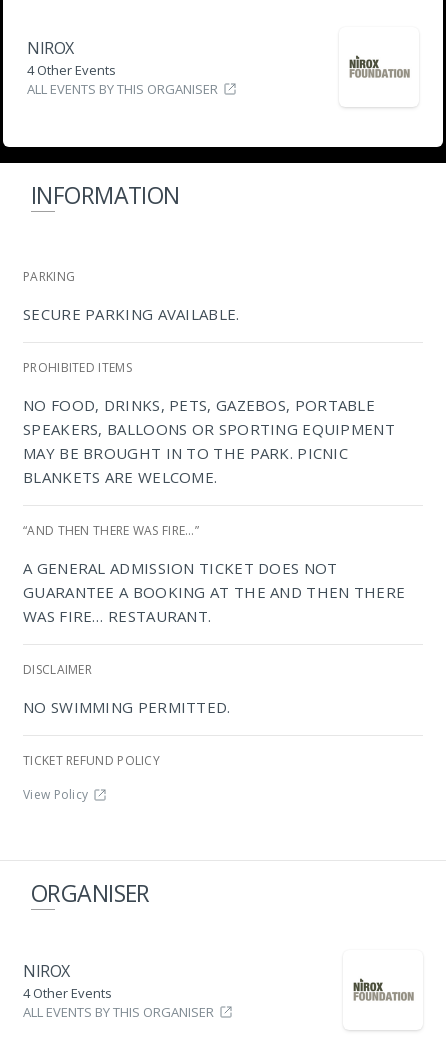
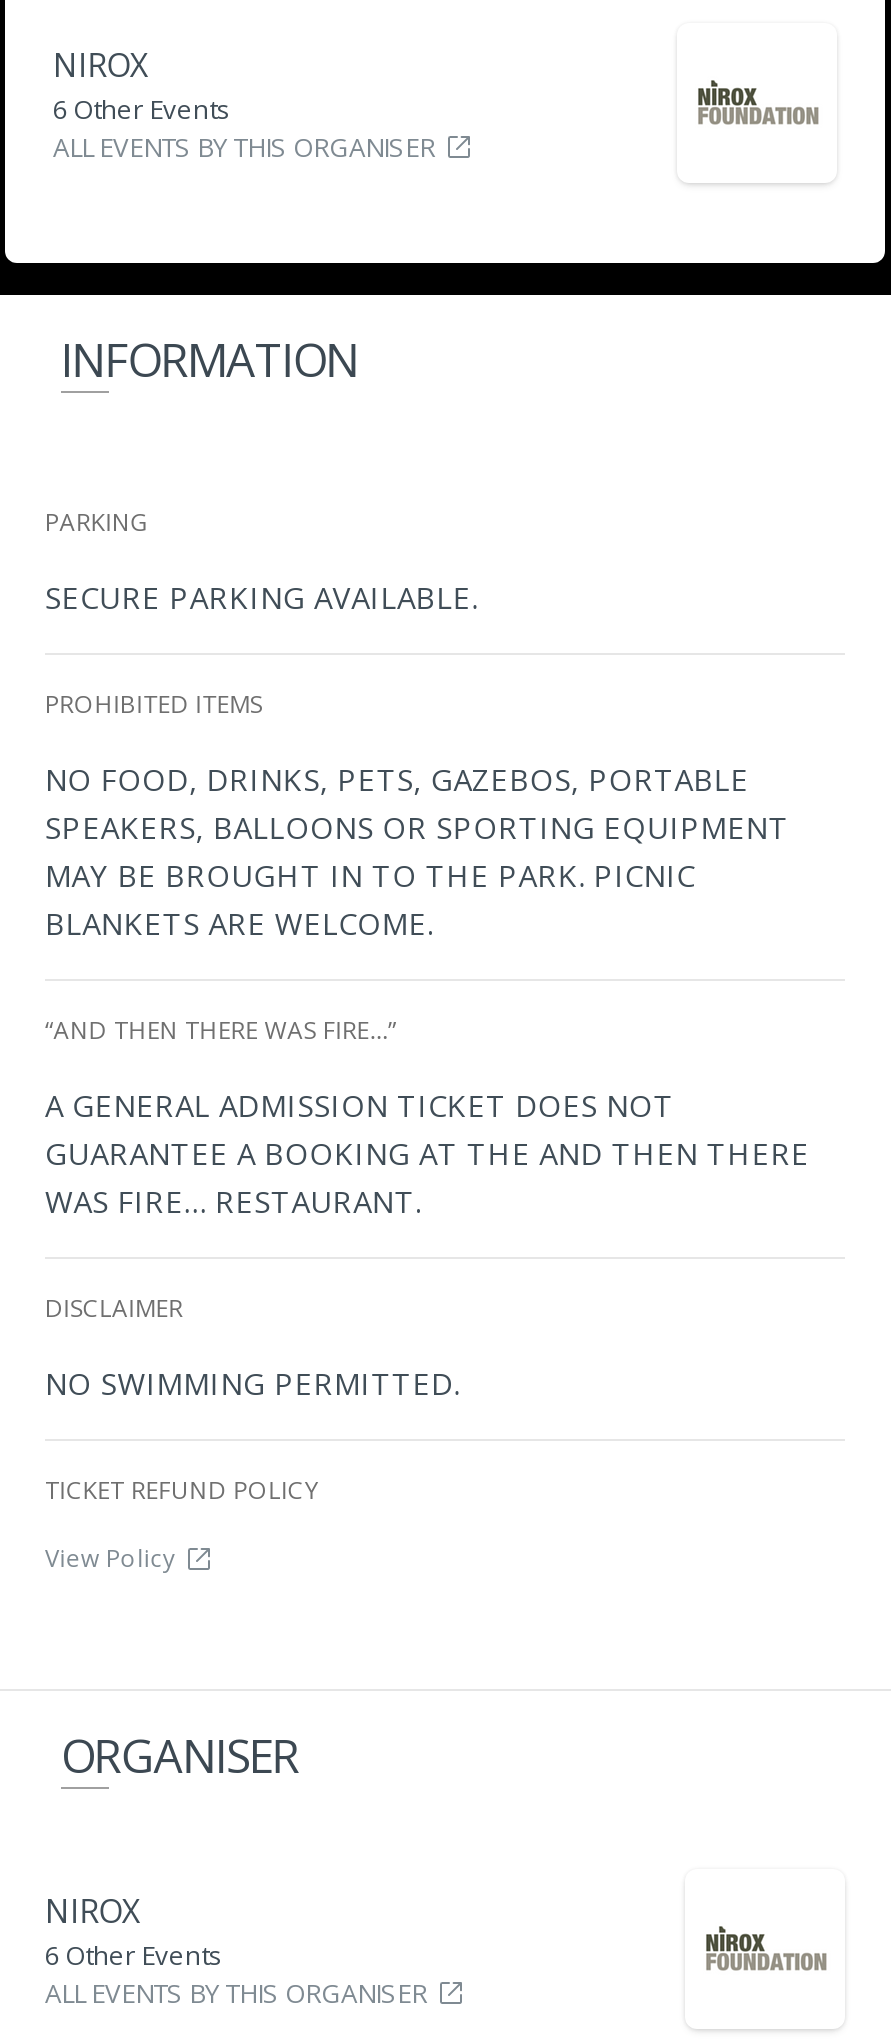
[27,60,116,78] 4 Other Events -> [53,90,231,126] 6 Other Events
[23,983,112,1001] 4 Other Events -> [45,1936,223,1972] 6 Other Events

